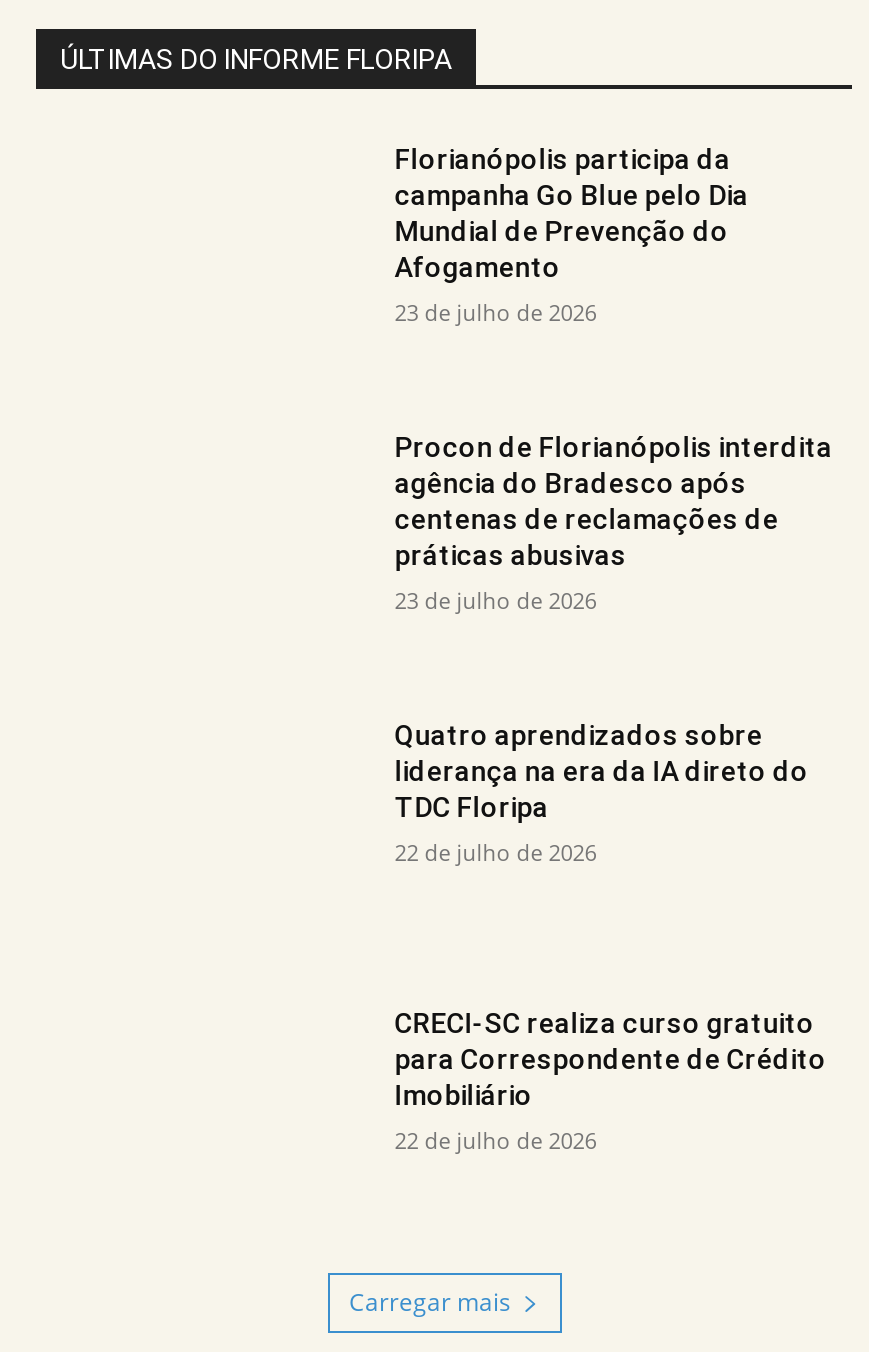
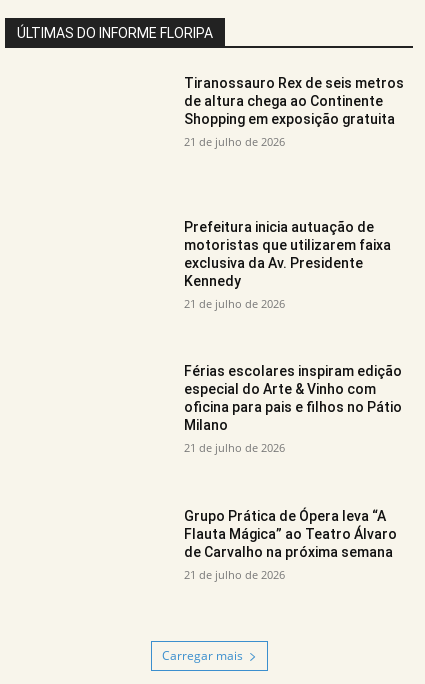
[394,142,748,326] Florianópolis participa da | campanha Go Blue pelo Dia | Mundial de Prevenção do | Afogamento | 23 de julho de 2026 -> [184,75,404,149] Tiranossauro Rex de seis metros | de altura chega ao Continente | Shopping em exposição gratuita | 21 de julho de 2026
[394,430,832,614] Procon de Florianópolis interdita | agência do Bradesco após | centenas de reclamações de | práticas abusivas | 23 de julho de 2026 -> [184,219,391,311] Prefeitura inicia autuação de | motoristas que utilizarem faixa | exclusiva da Av. Presidente | Kennedy | 21 de julho de 2026
[394,719,808,867] Quatro aprendizados sobre | liderança na era da IA direto do | TDC Floripa | 22 de julho de 2026 -> [184,363,402,455] Férias escolares inspiram edição | especial do Arte & Vinho com | oficina para pais e filhos no Pátio | Milano | 21 de julho de 2026
[394,1007,826,1155] CRECI-SC realiza curso gratuito | para Correspondente de Crédito | Imobiliário | 22 de julho de 2026 -> [184,507,397,581] Grupo Prática de Ópera leva “A | Flauta Mágica” ao Teatro Álvaro | de Carvalho na próxima semana | 21 de julho de 2026

